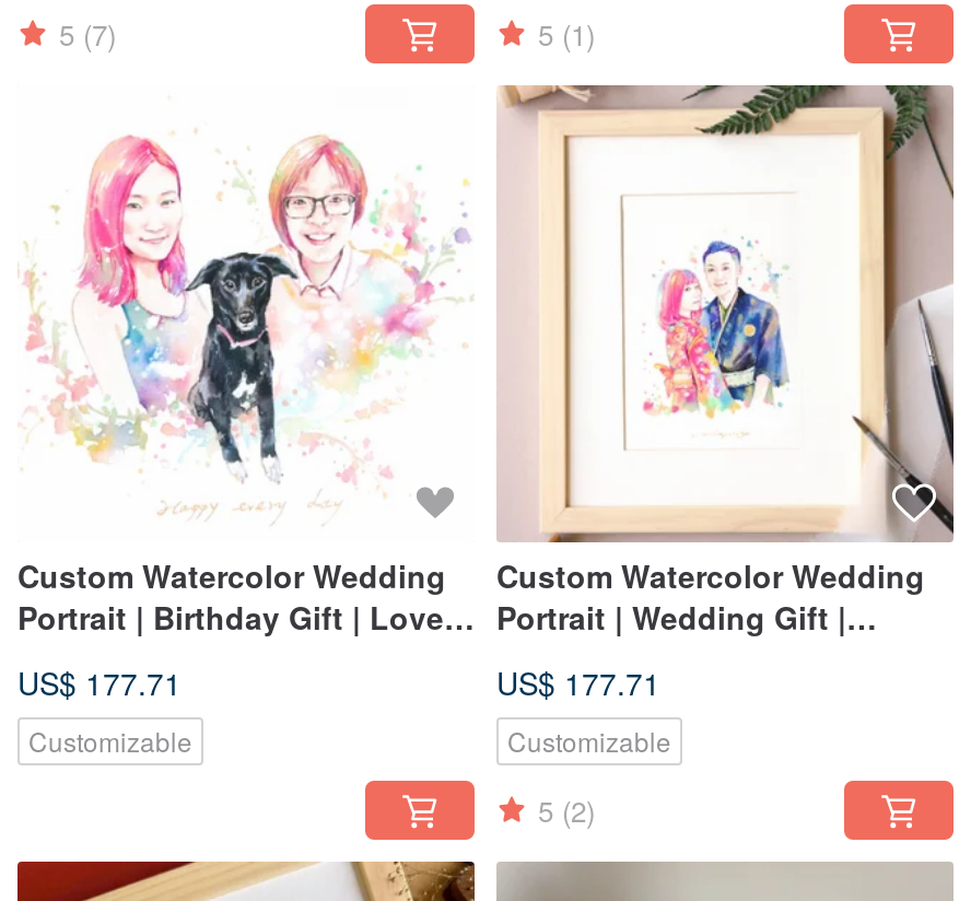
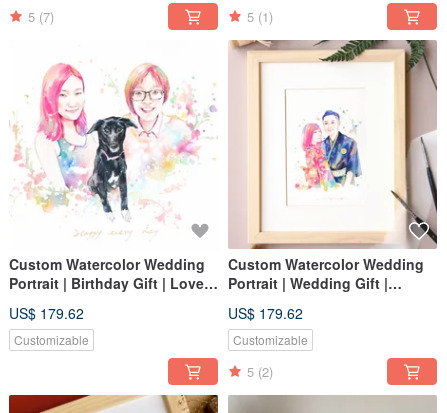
[17,661,182,704] US$ 177.71 -> [9,303,84,323] US$ 179.62
[496,661,660,704] US$ 177.71 -> [228,303,303,323] US$ 179.62

